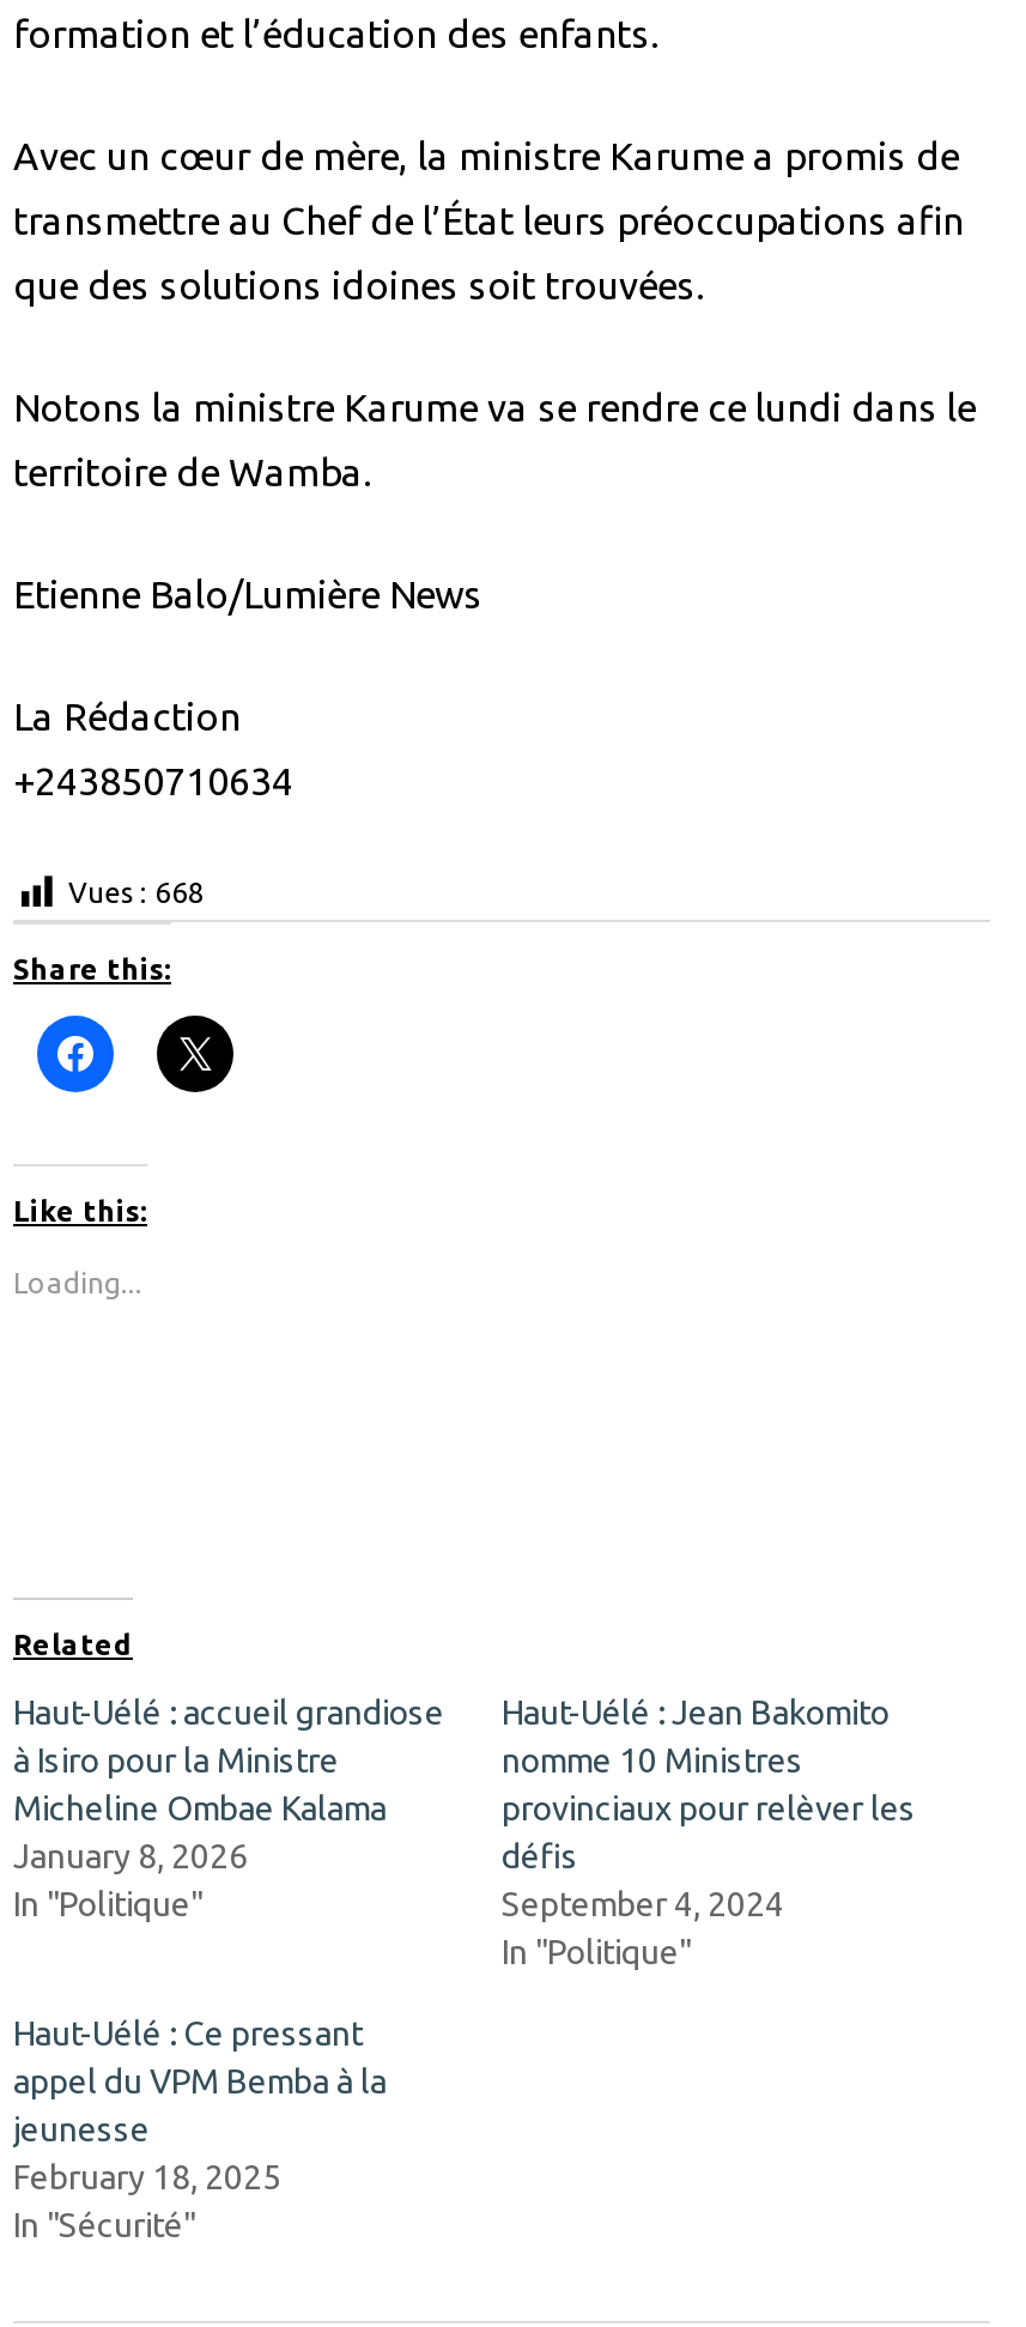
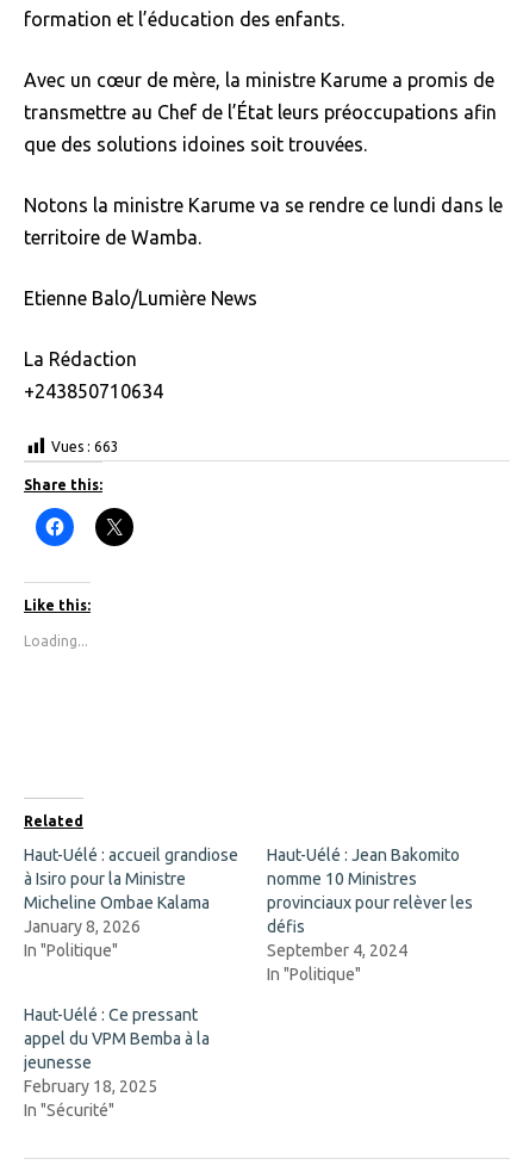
[68,876,205,907] Vues : 668 -> [51,438,119,454] Vues : 663

